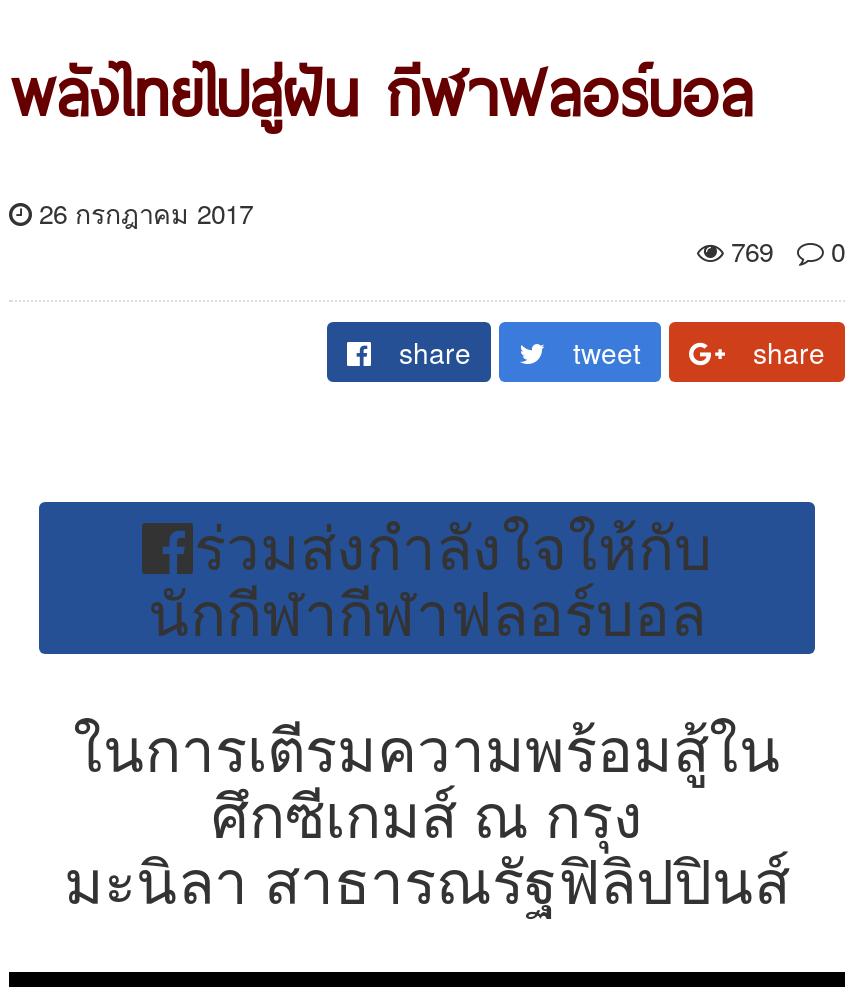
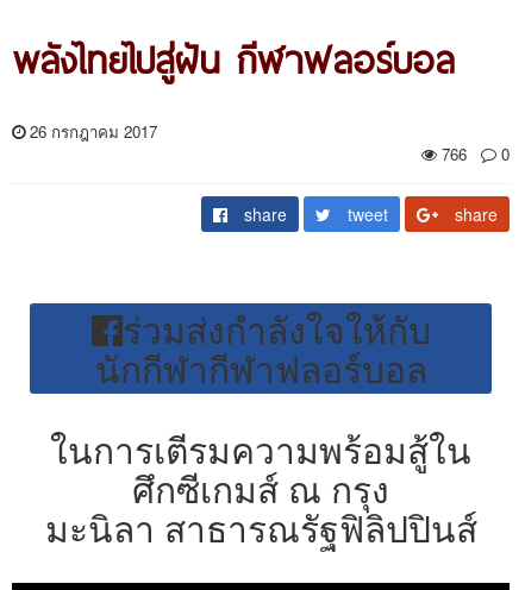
[723,232,845,270] 769 0 -> [437,143,510,165] 766 0

